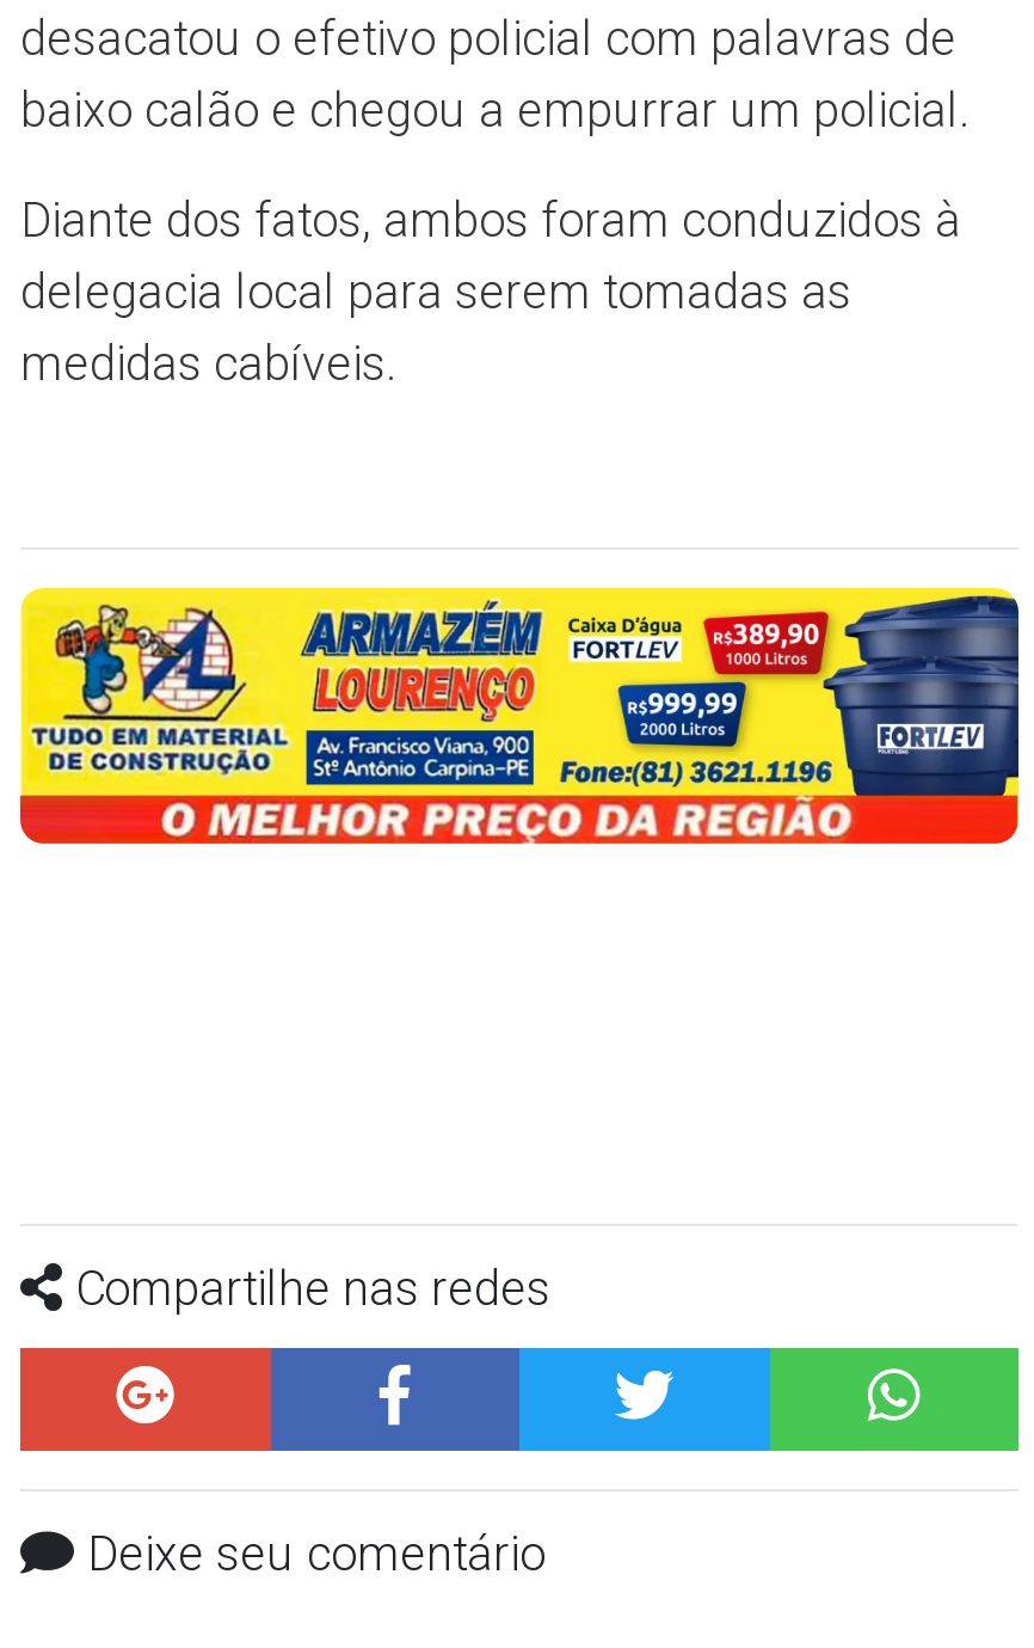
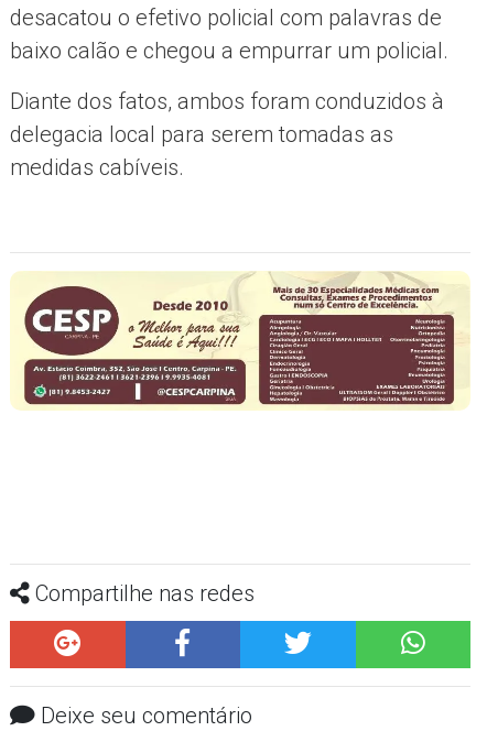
[18,586,1021,889] [image] -> [10,271,470,411] [image]

